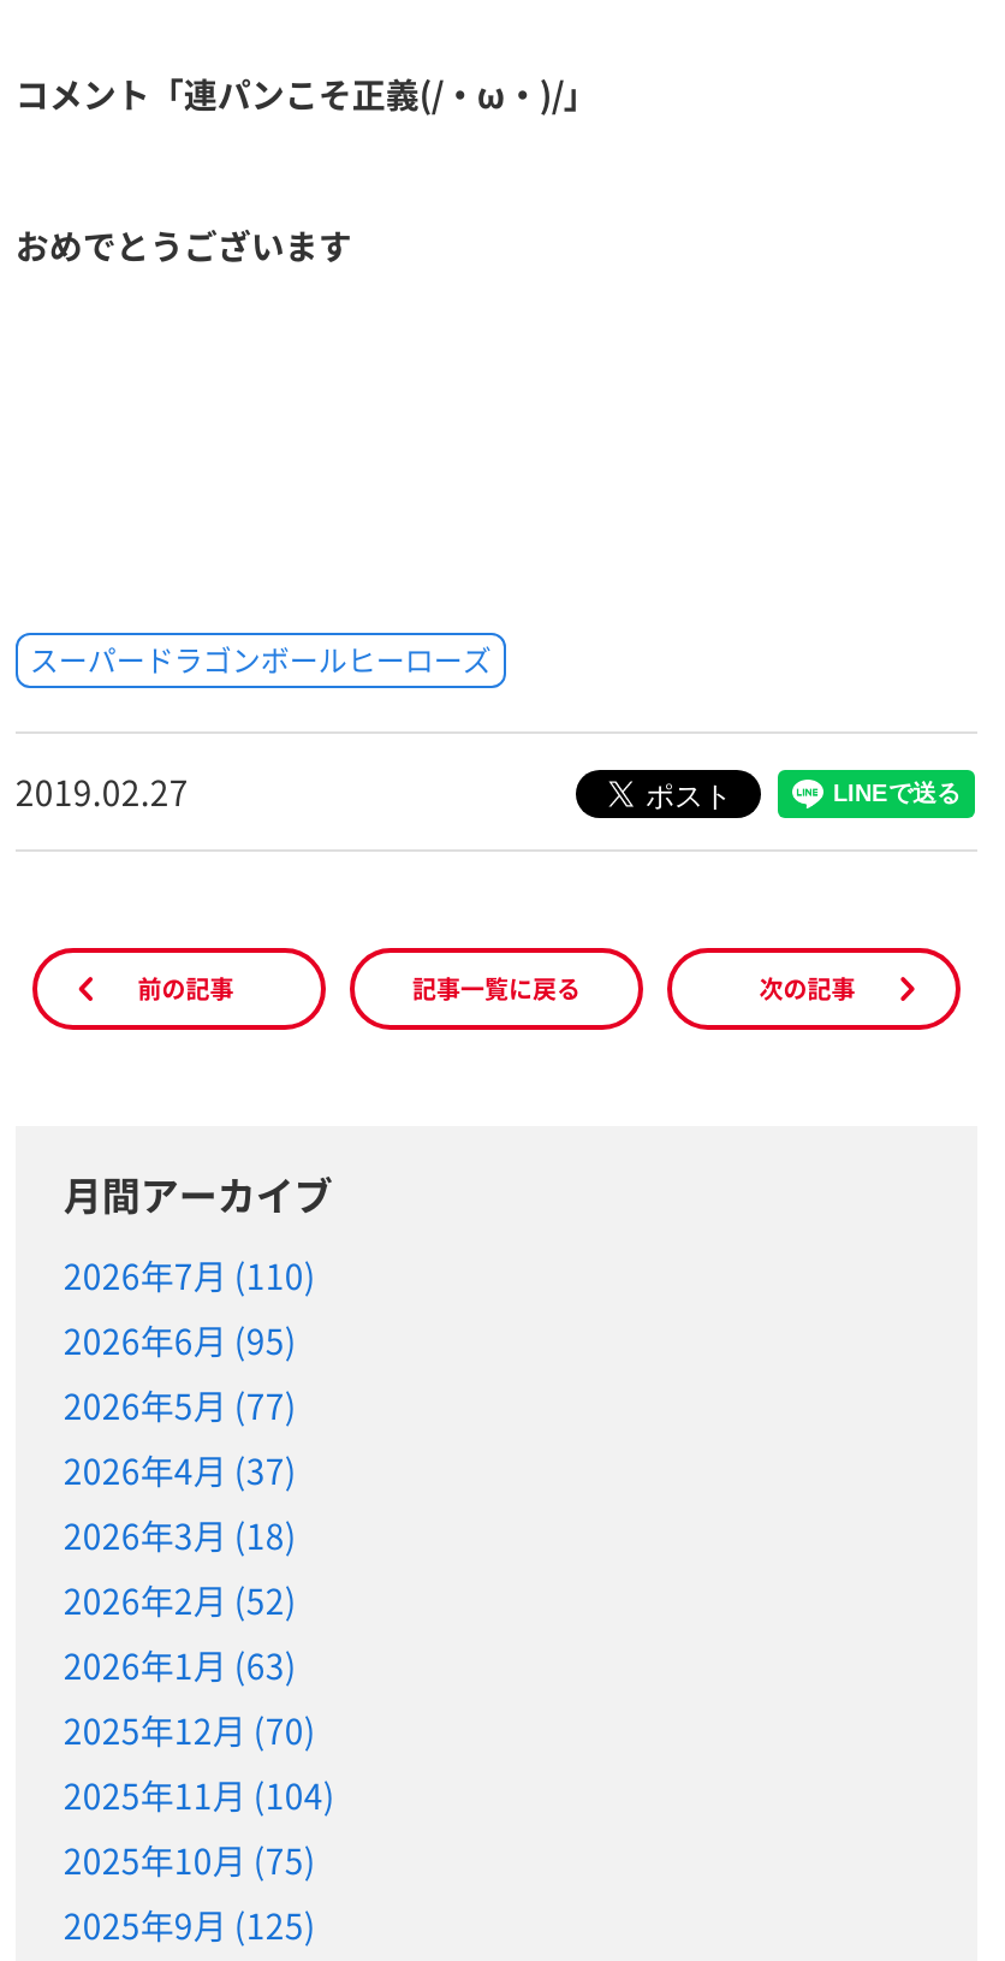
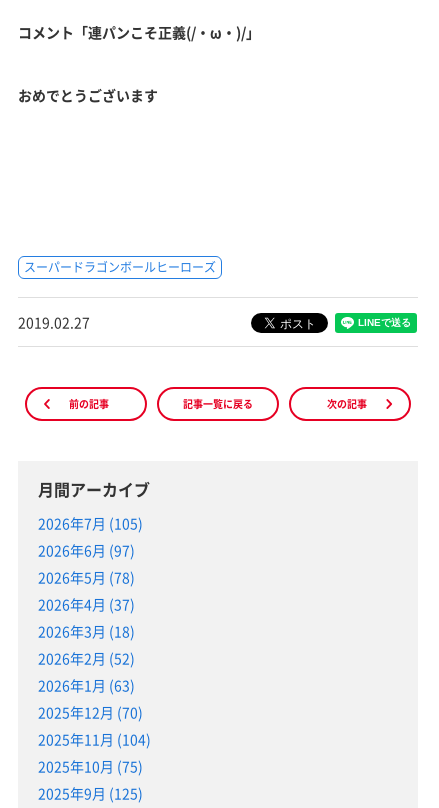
[63,1252,316,1300] 2026年7月 (110) -> [38,513,143,533] 2026年7月 (105)
[63,1317,297,1365] 2026年6月 (95) -> [38,540,135,560] 2026年6月 (97)
[63,1382,297,1430] 2026年5月 (77) -> [38,567,135,587] 2026年5月 (78)

